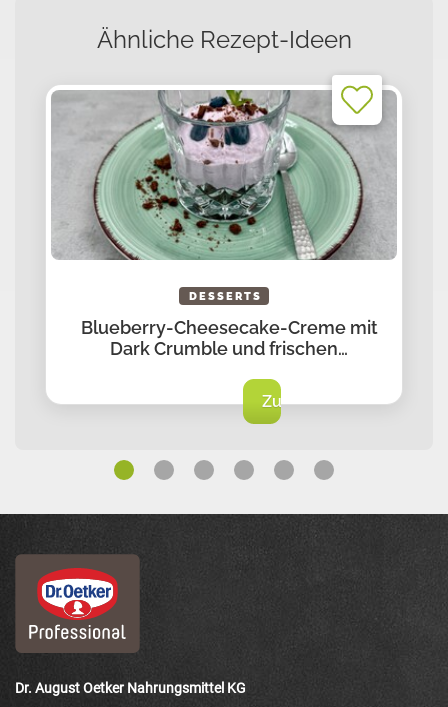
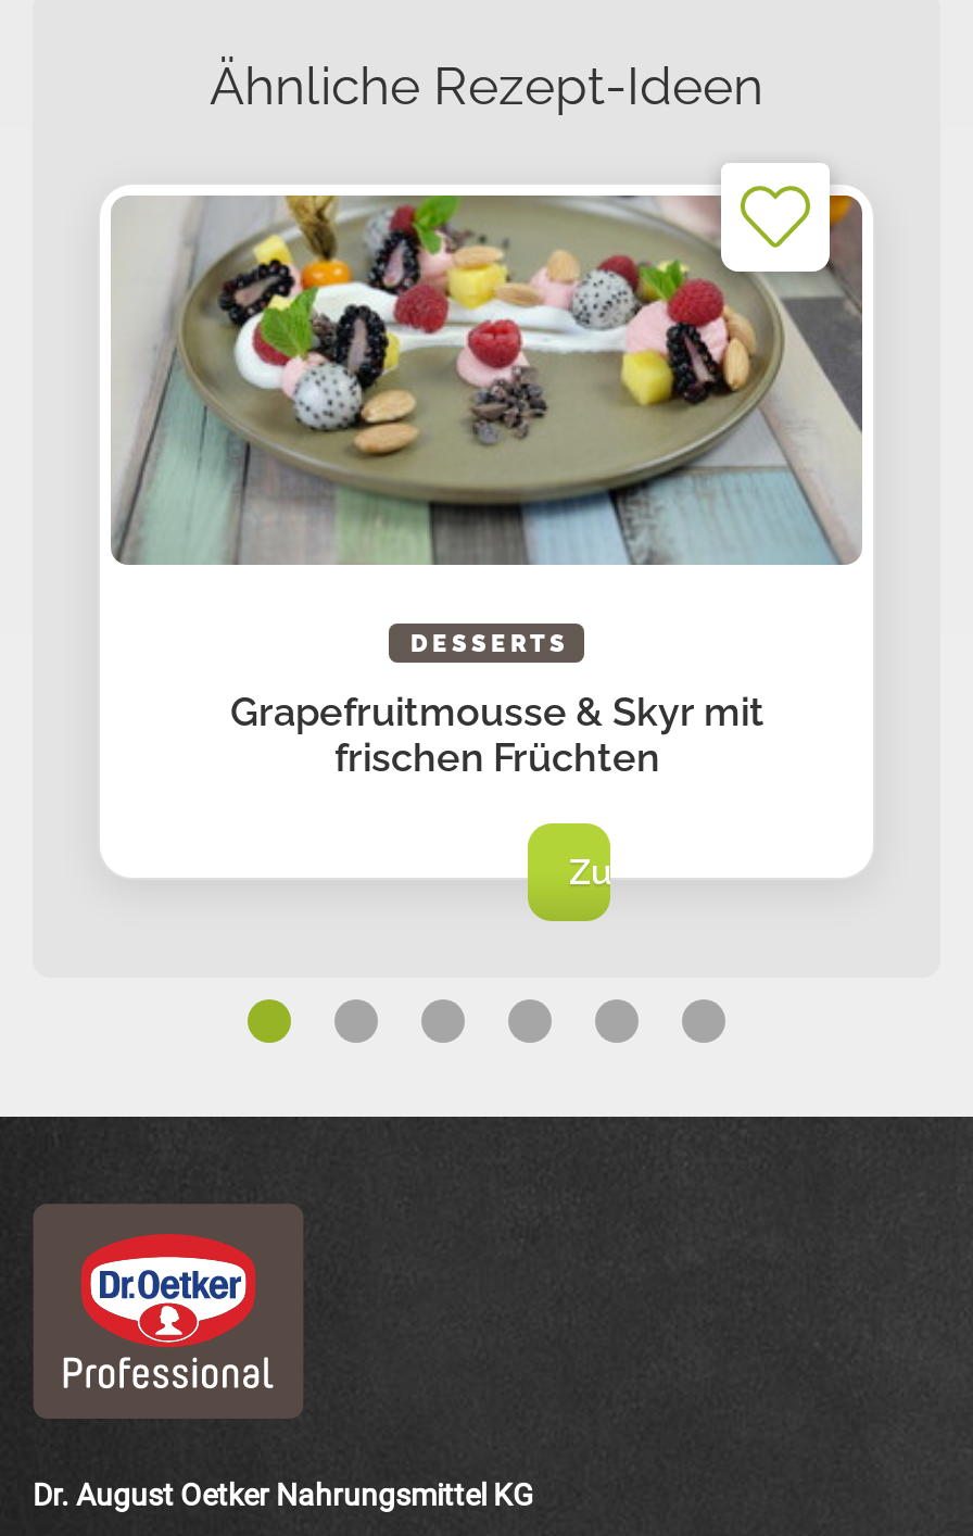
[53,90,396,261] [image] -> [113,193,862,565] [image]
[80,317,377,359] Blueberry-Cheesecake-Creme mit | Dark Crumble und frischen… -> [230,688,764,779] Grapefruitmousse & Skyr mit | frischen Früchten

